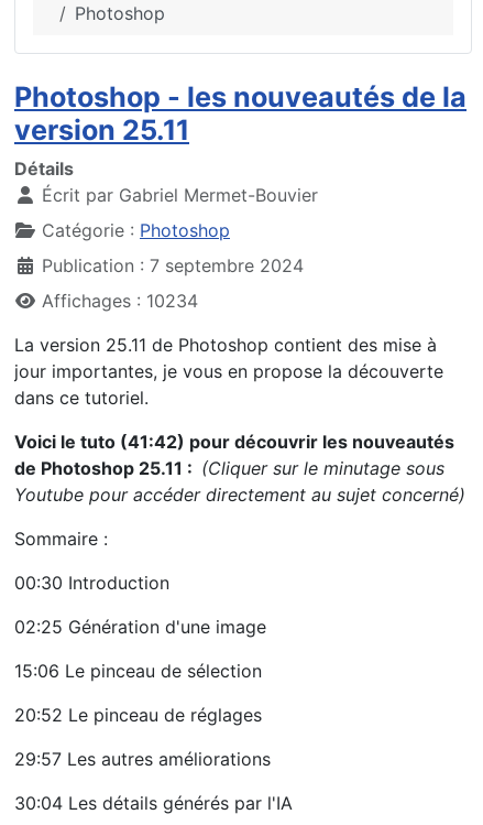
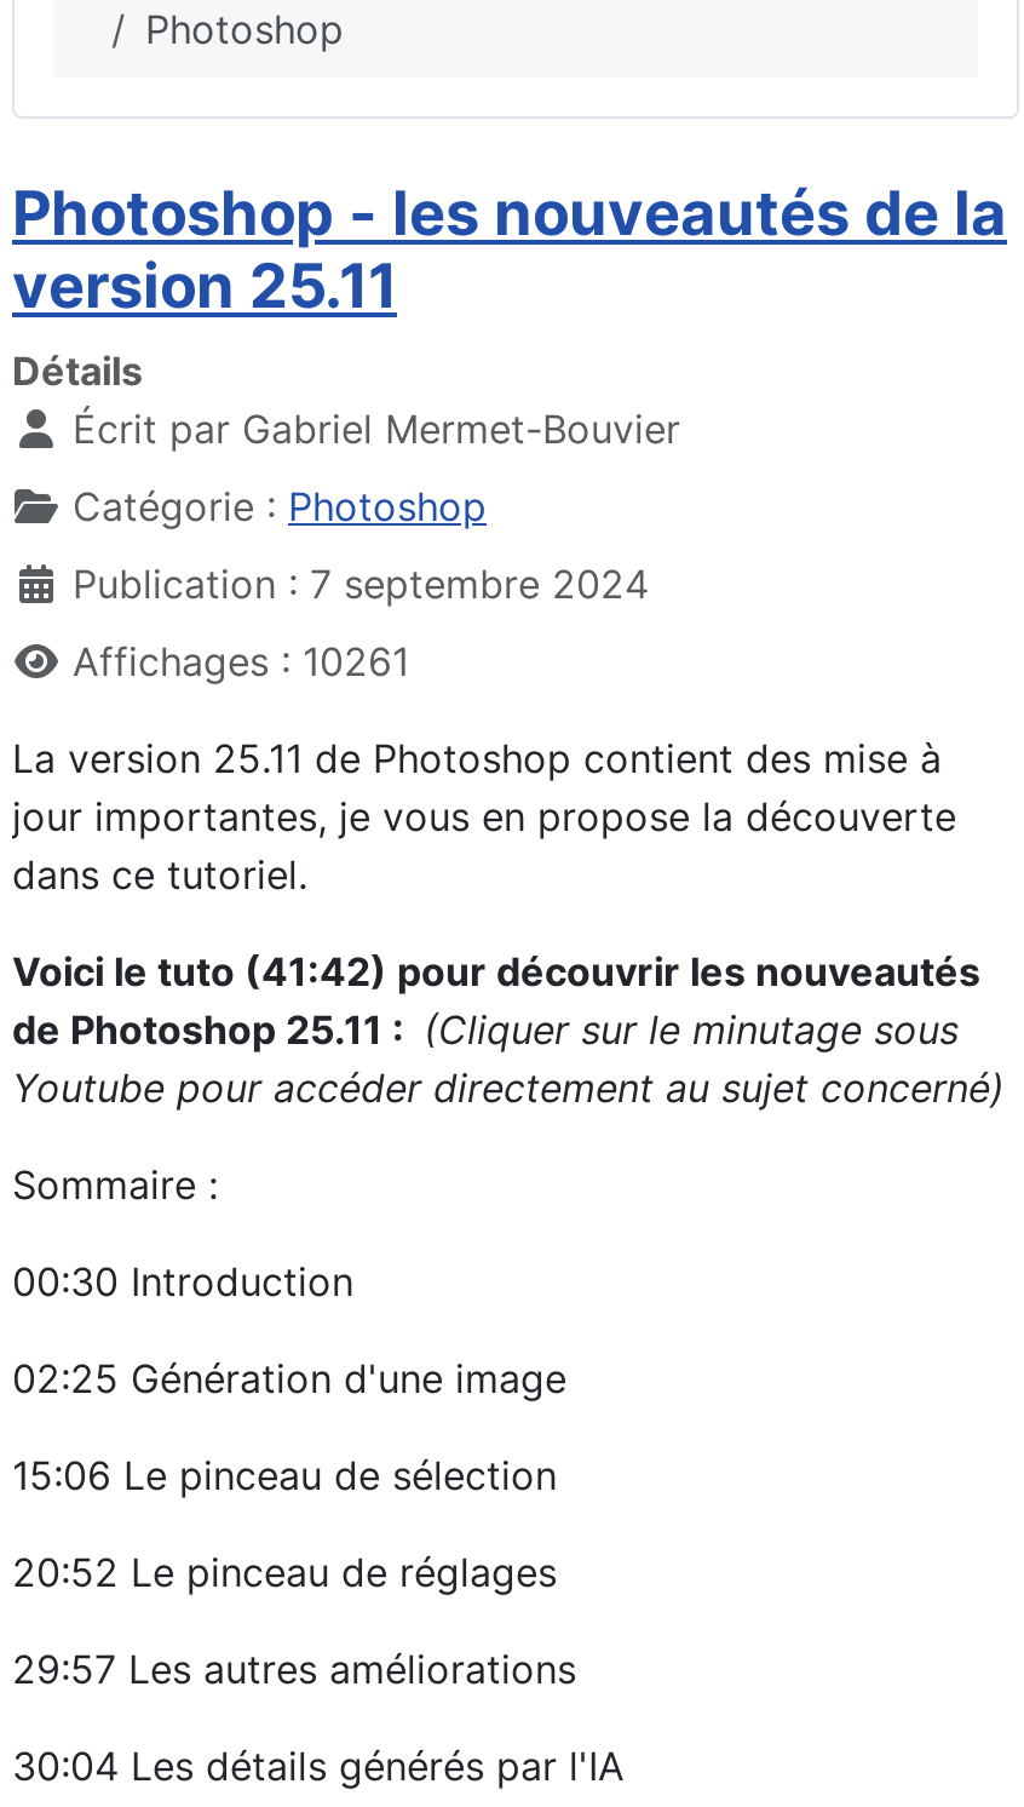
[42,290,198,312] Affichages : 10234 -> [73,637,409,685] Affichages : 10261

